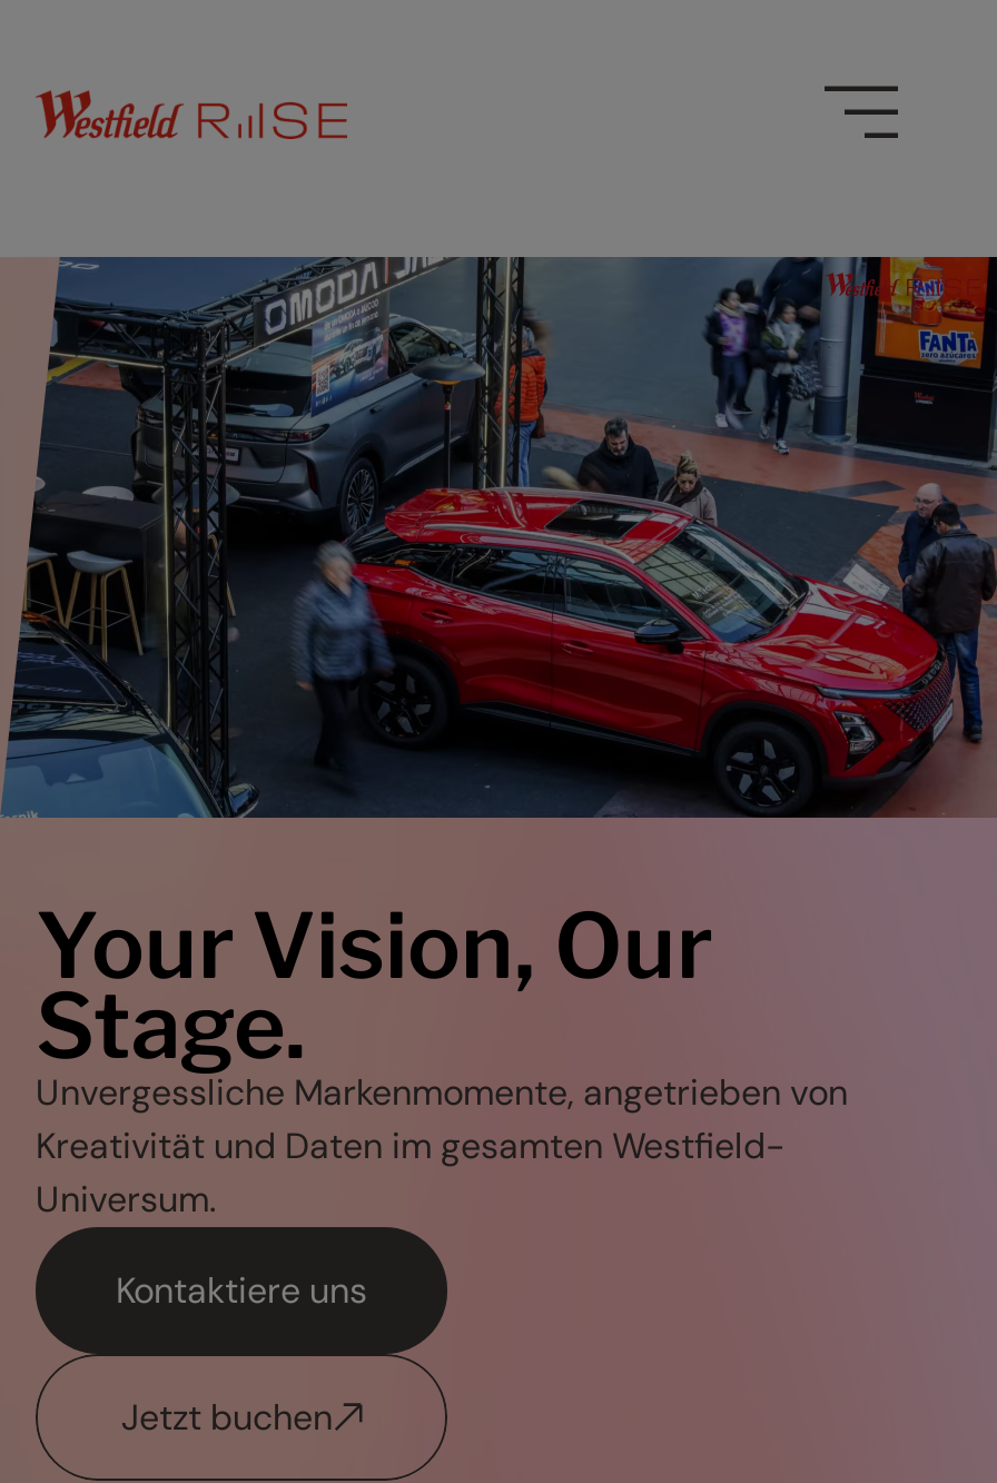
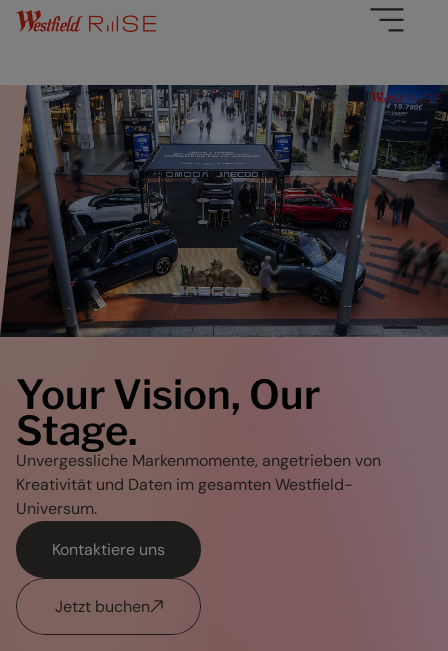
[7,255,990,820] [image] -> [3,84,445,338] [image]

